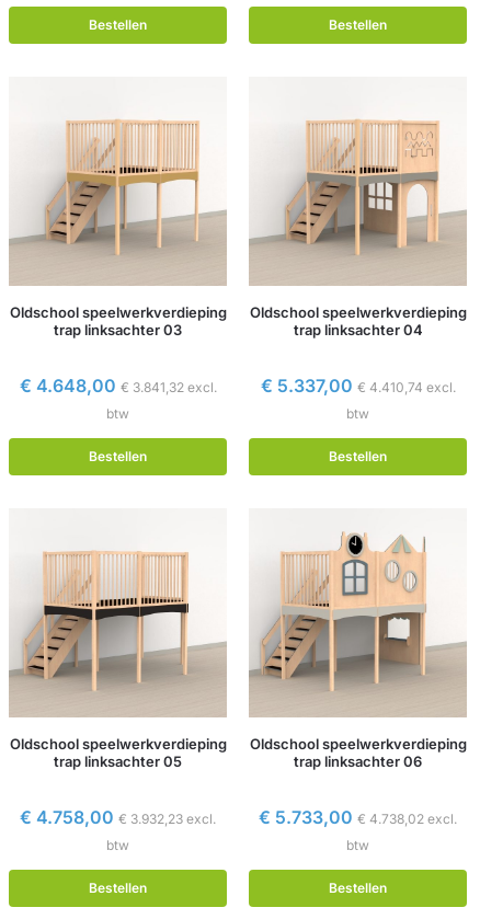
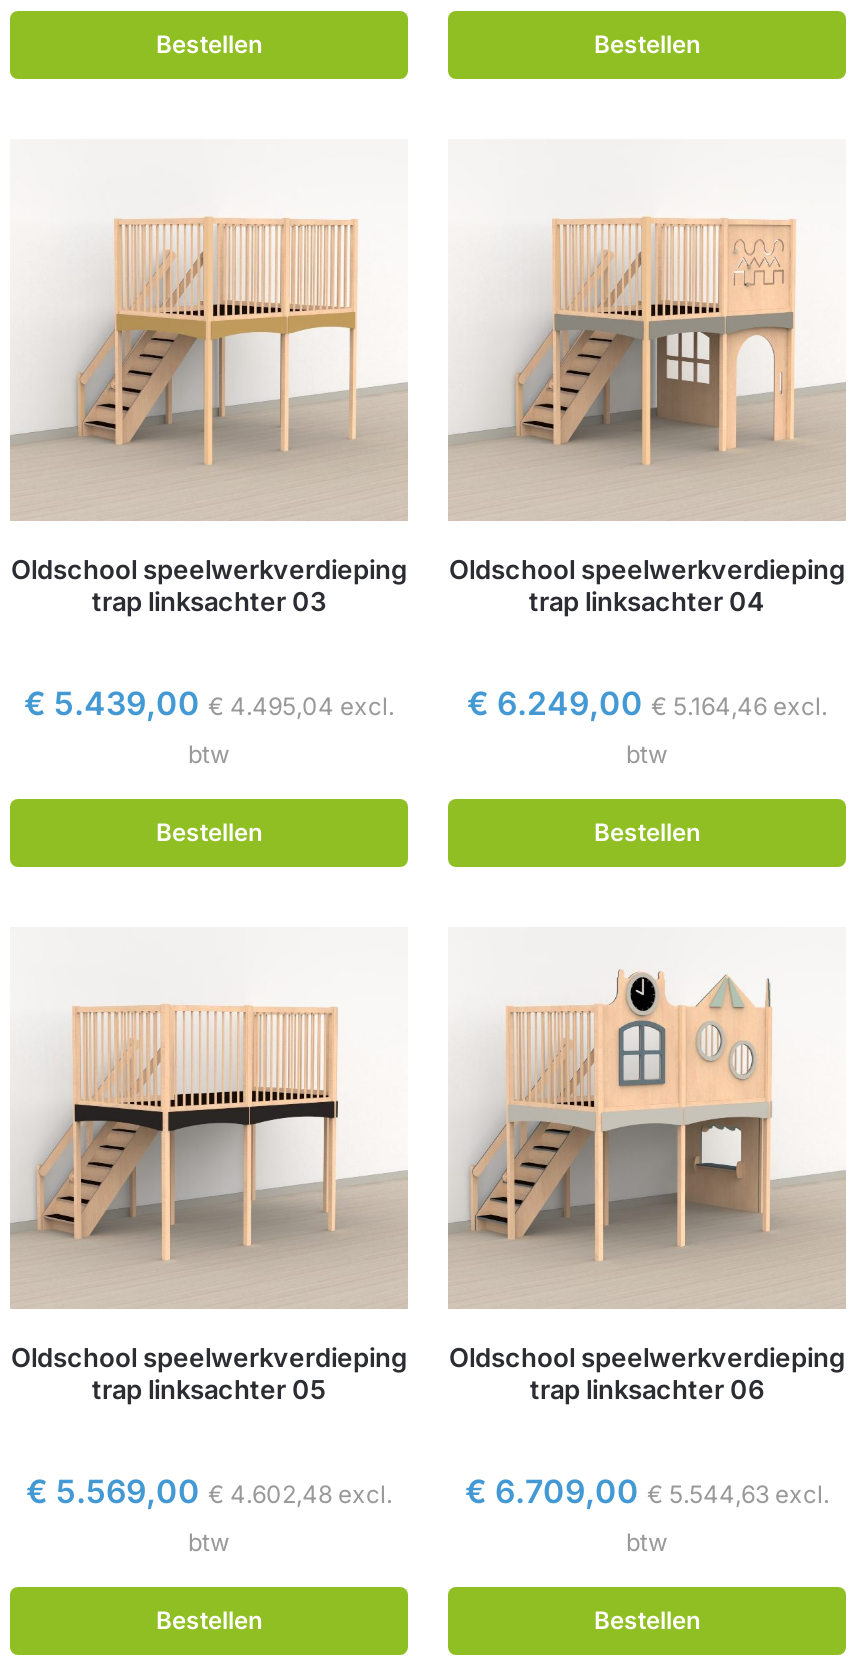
[19,375,216,397] €4.648,00 €3.841,32 excl. -> [24,683,394,723] €5.439,00 €4.495,04 excl.
[260,375,455,397] €5.337,00 €4.410,74 excl. -> [467,683,827,723] €6.249,00 €5.164,46 excl.
[20,806,216,828] €4.758,00 €3.932,23 excl. -> [26,1471,392,1511] €5.569,00 €4.602,48 excl.
[259,806,457,828] €5.733,00 €4.738,02 excl. -> [465,1471,829,1511] €6.709,00 €5.544,63 excl.

